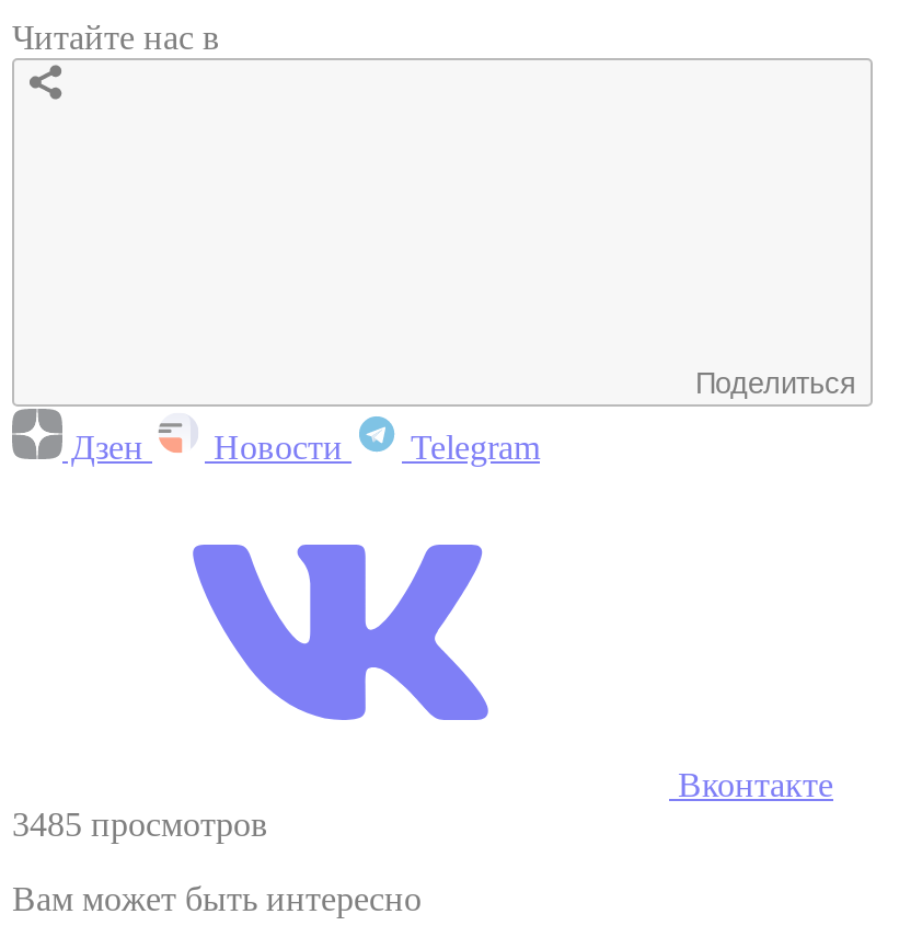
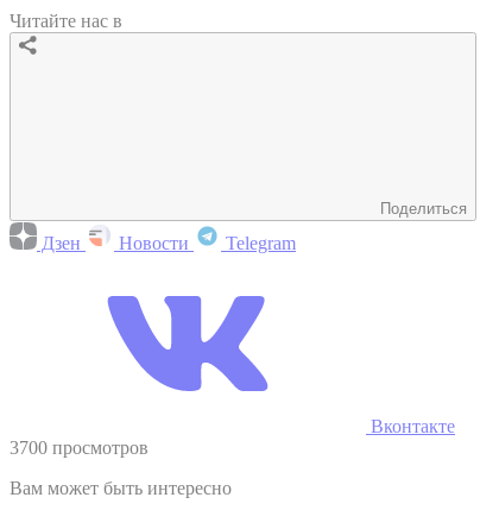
[12,805,268,842] 3485 просмотров -> [10,437,149,457] 3700 просмотров

